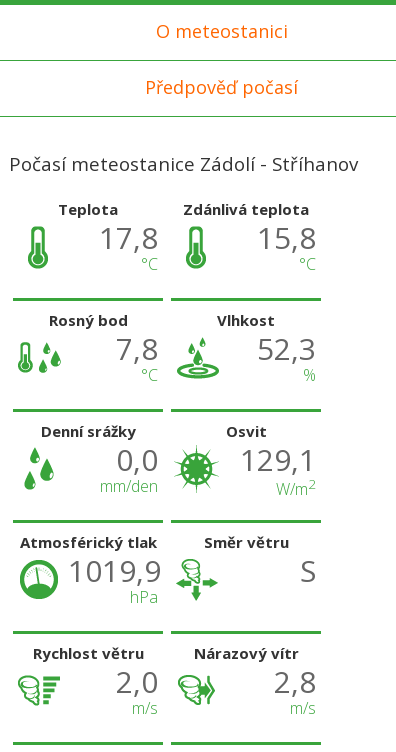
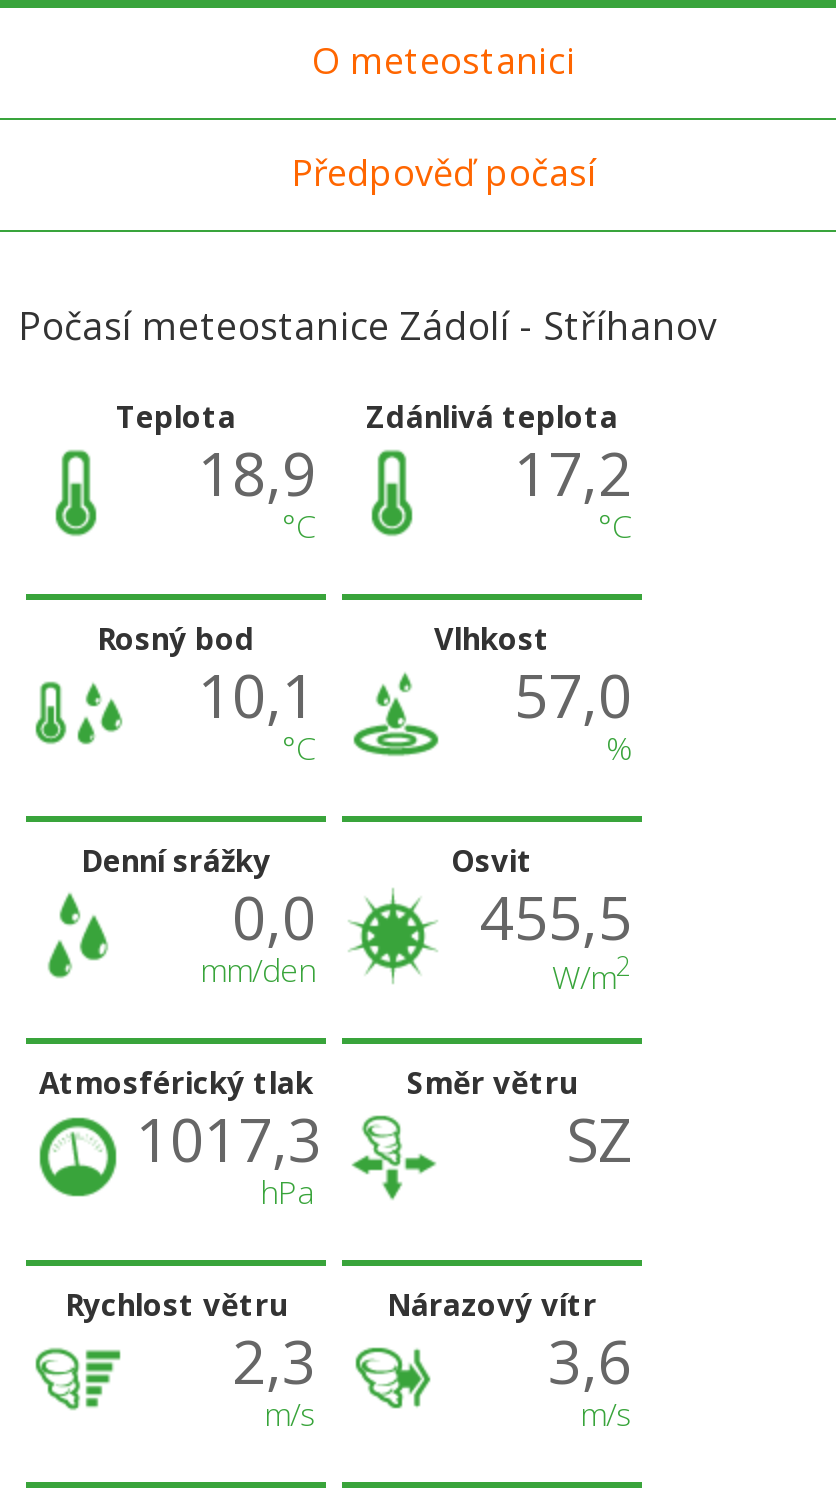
[99,217,158,258] 17,8 -> [198,433,316,515] 18,9
[257,217,316,258] 15,8 -> [514,433,632,515] 17,2
[116,328,158,369] 7,8 -> [198,655,316,737] 10,1
[257,328,316,369] 52,3 -> [514,655,632,737] 57,0
[116,439,316,480] 0,0 129,1 -> [232,877,632,959] 0,0 455,5
[68,550,161,591] 1019,9 -> [136,1099,322,1181] 1017,3
[300,550,316,591] S -> [566,1099,632,1181] SZ
[116,661,158,702] 2,0 -> [232,1321,316,1403] 2,3
[274,661,316,702] 2,8 -> [548,1321,632,1403] 3,6

